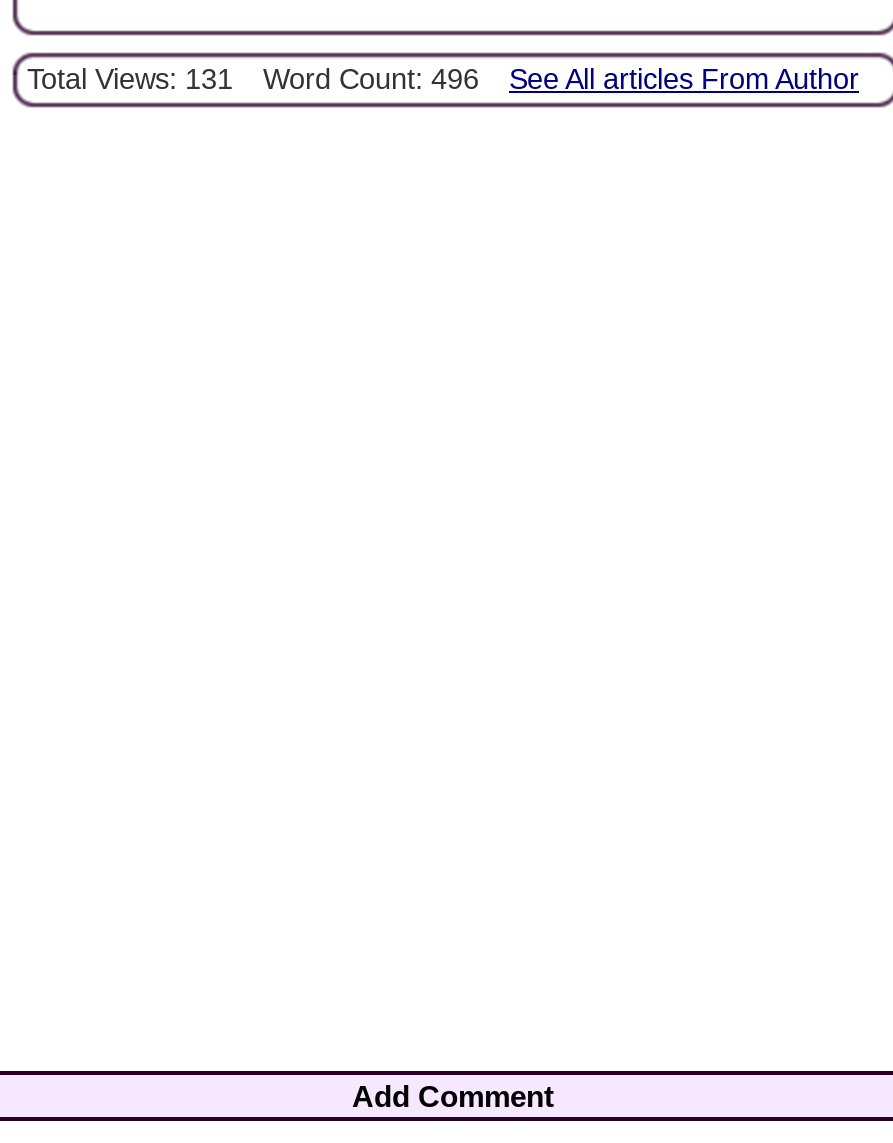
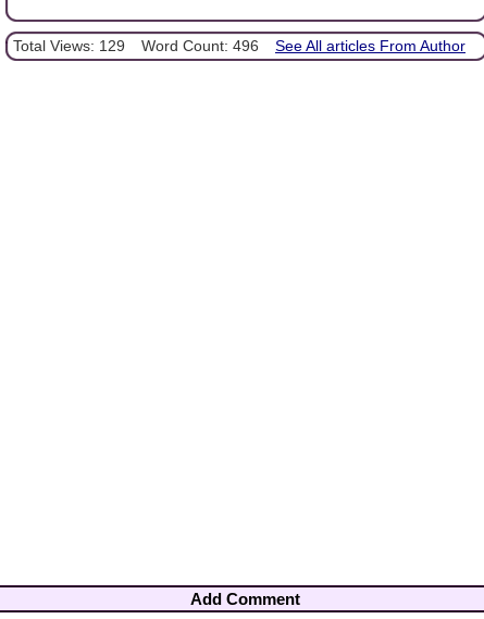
[27,63,859,95] Total Views: 131 Word Count: 496 See All articles From Author -> [13,37,466,55] Total Views: 129 Word Count: 496 See All articles From Author

